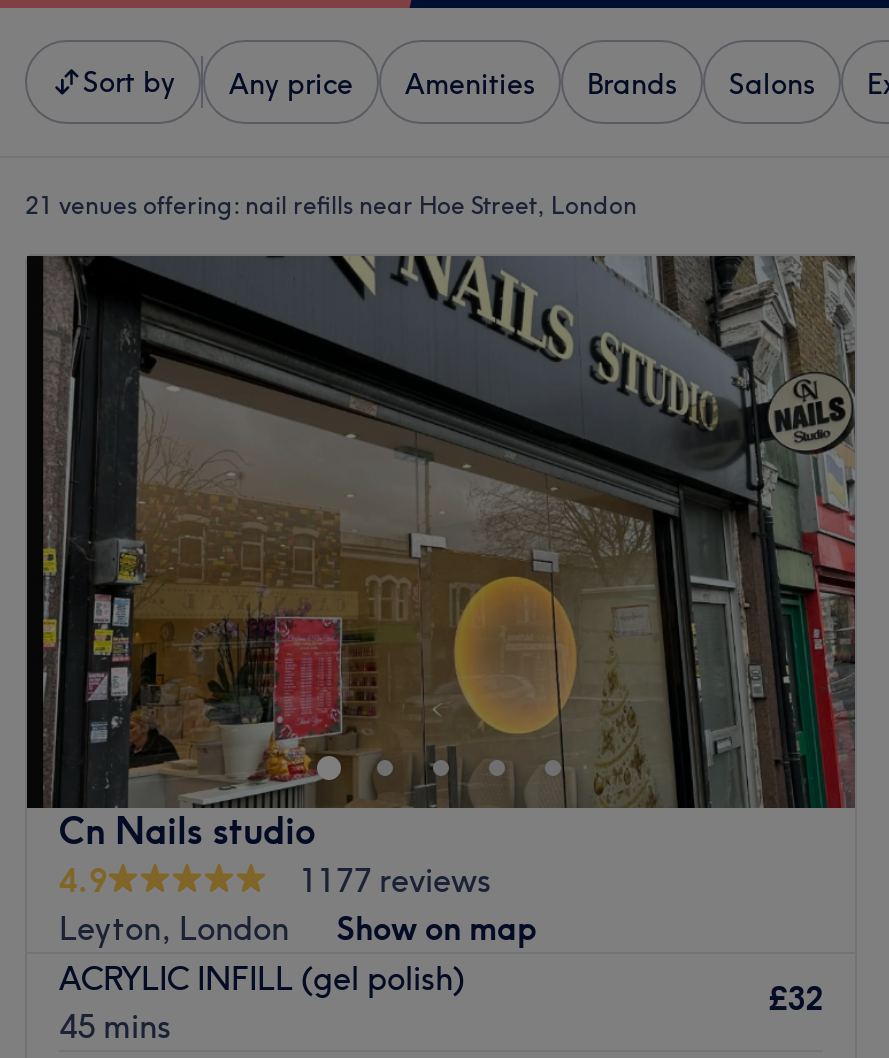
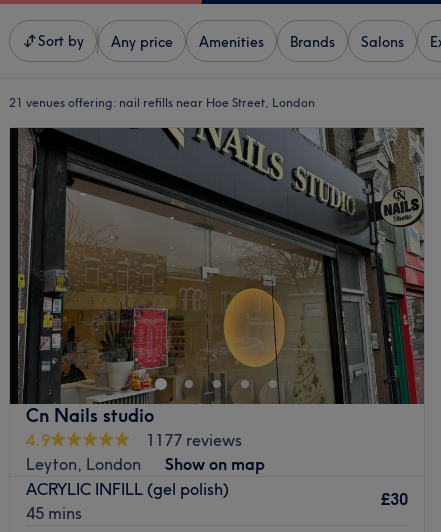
[769,979,823,1019] £32 -> [381,489,408,509] £30

